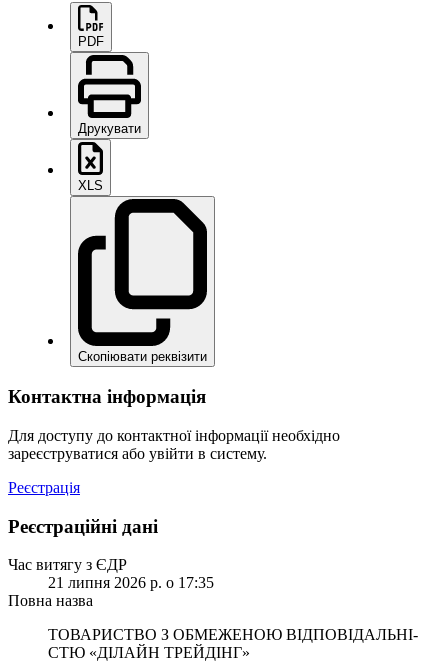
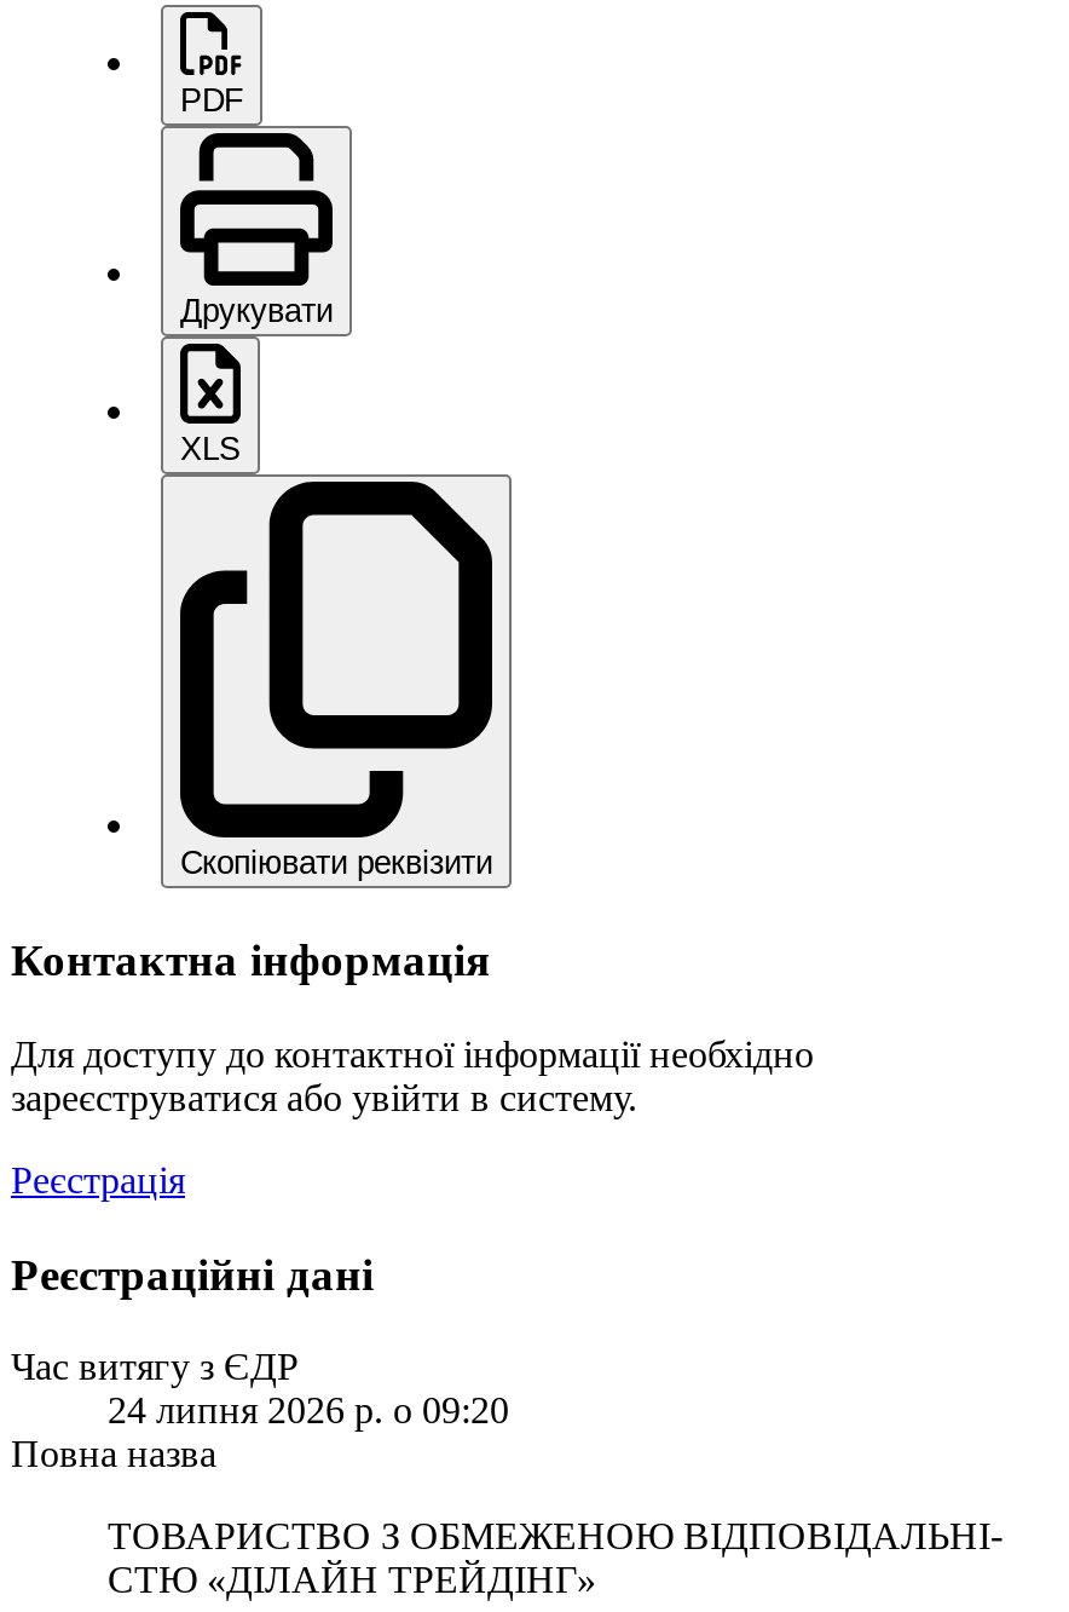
[48,574,214,591] 21 липня 2026 р. о 17:35 -> [108,1390,509,1431] 24 липня 2026 р. о 09:20

